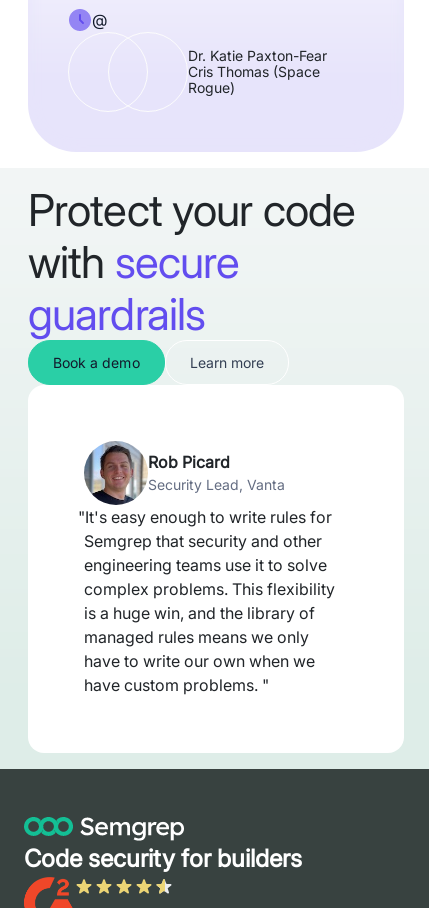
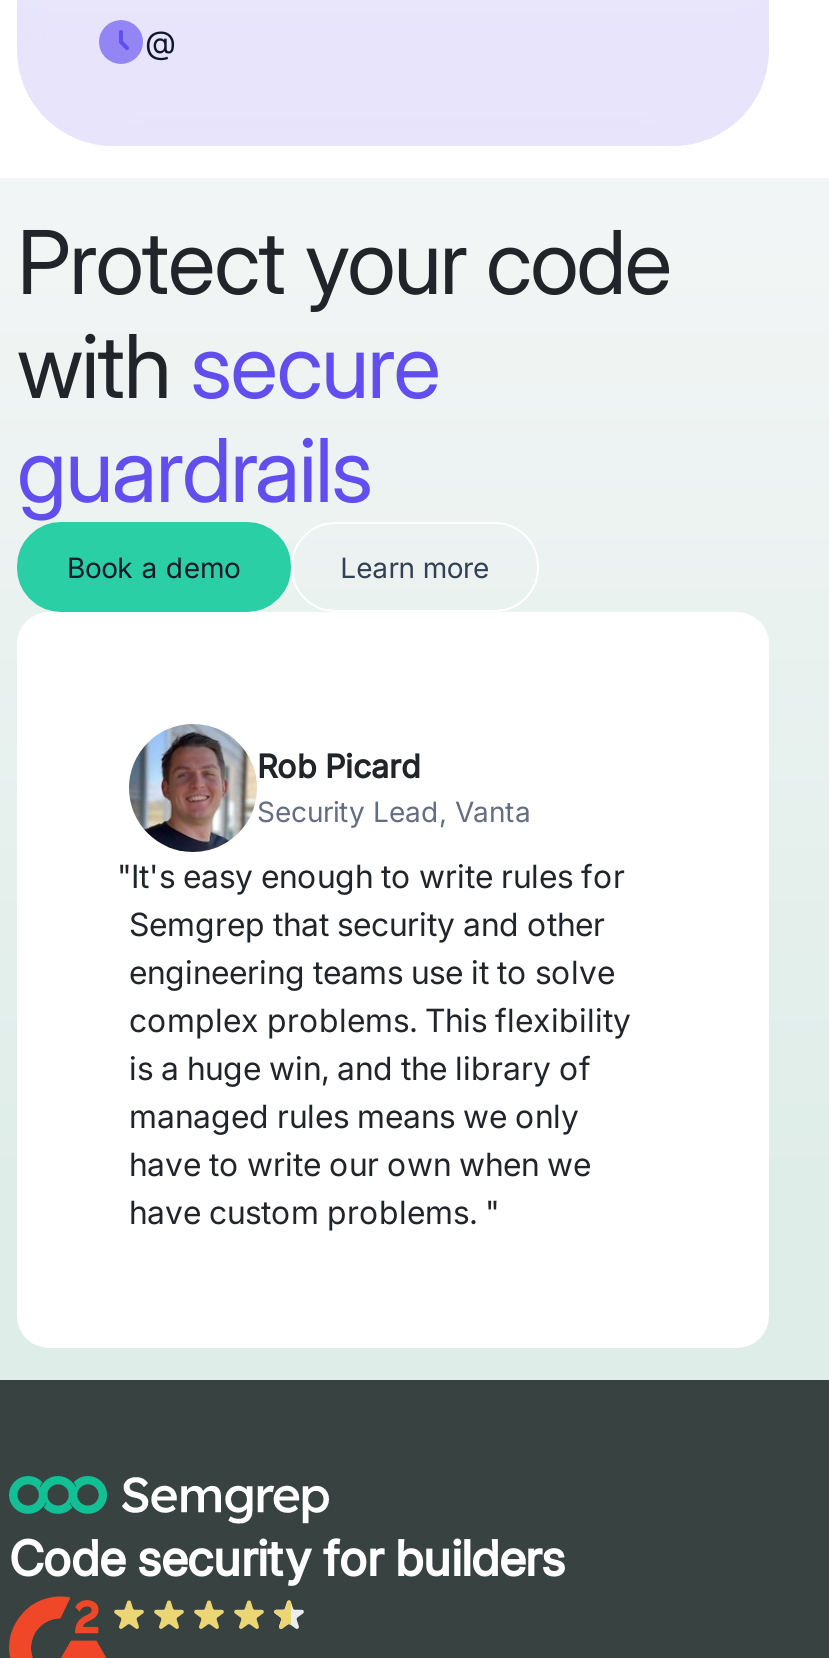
[188,47,327,96] Dr. Katie Paxton-Fear | Cris Thomas (Space | Rogue) -> none

